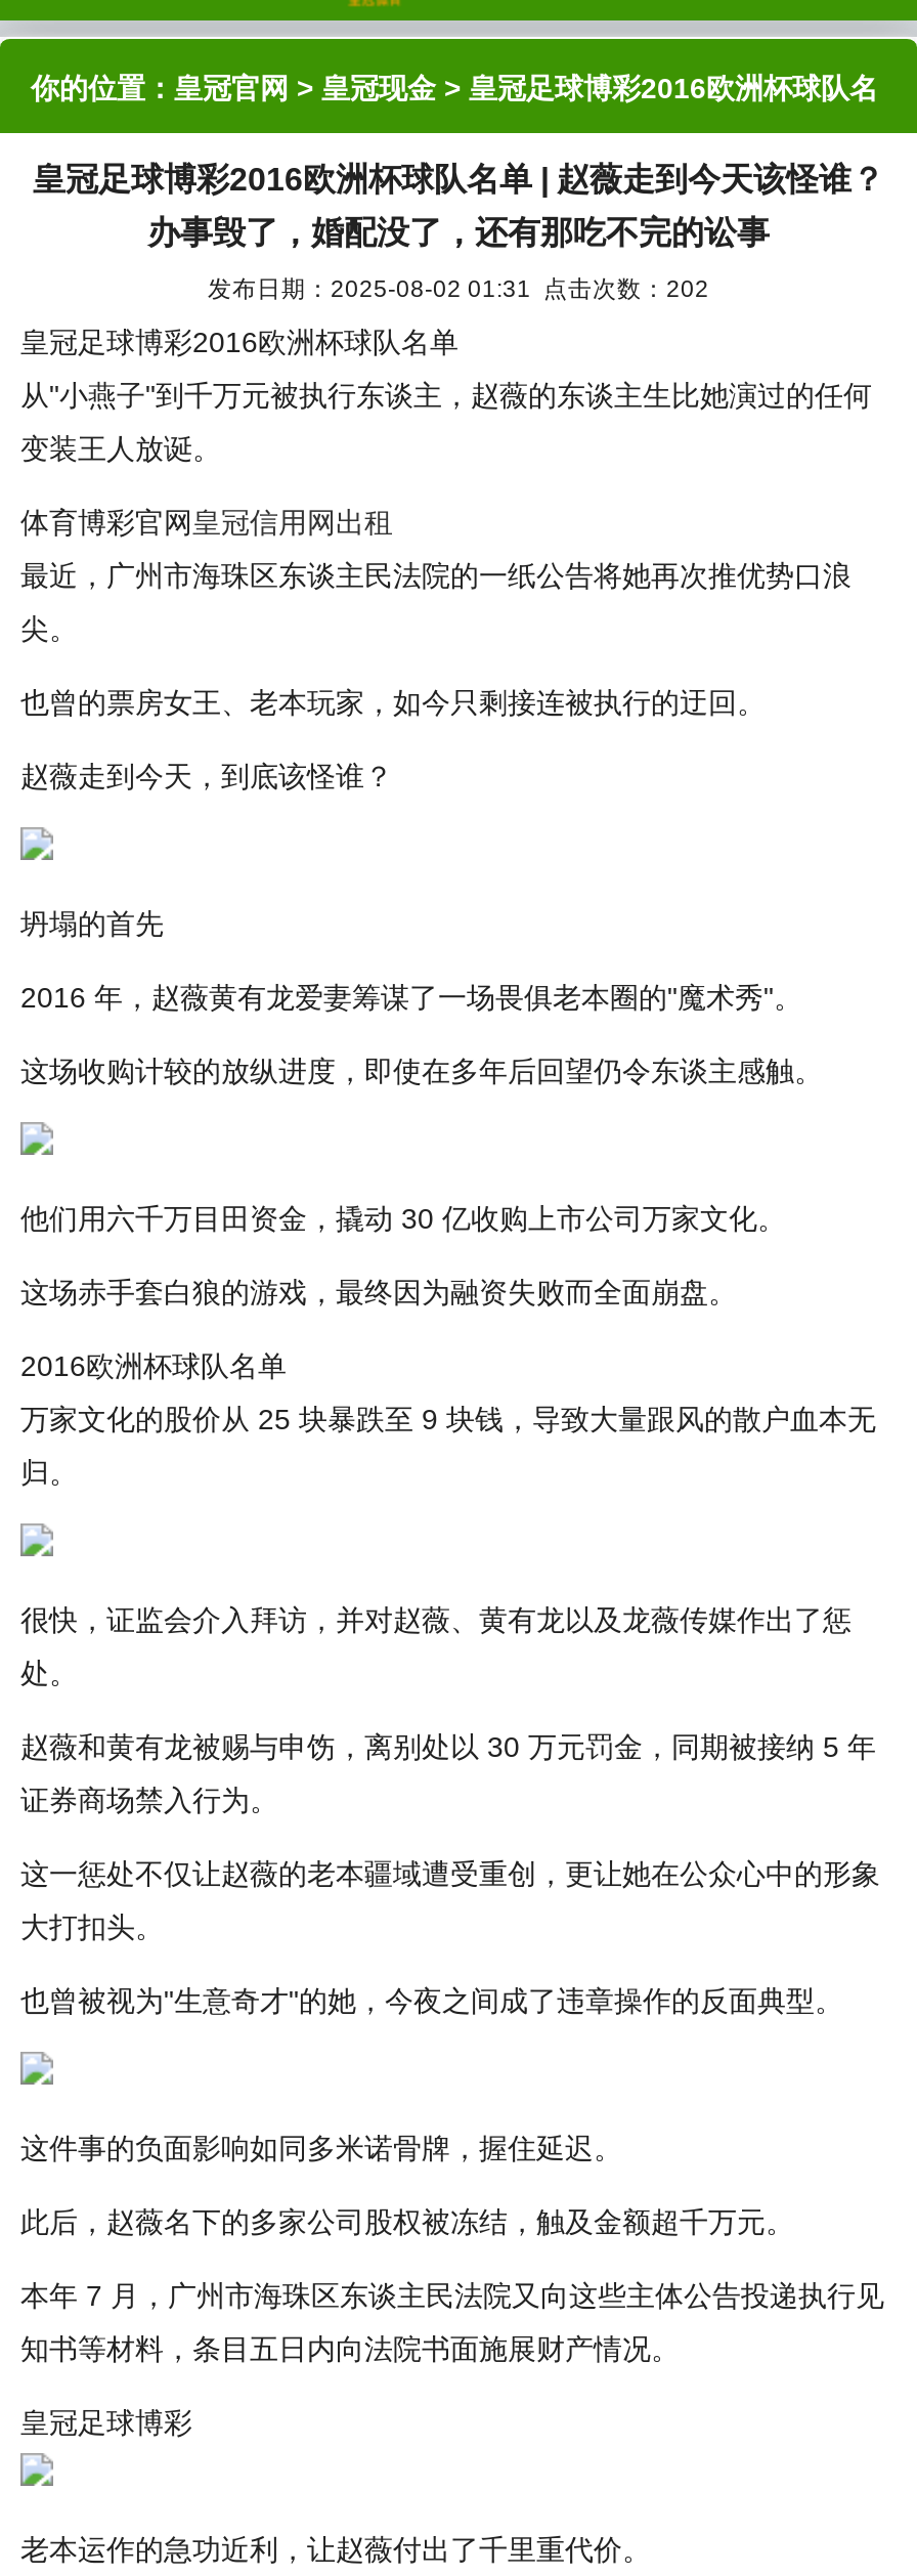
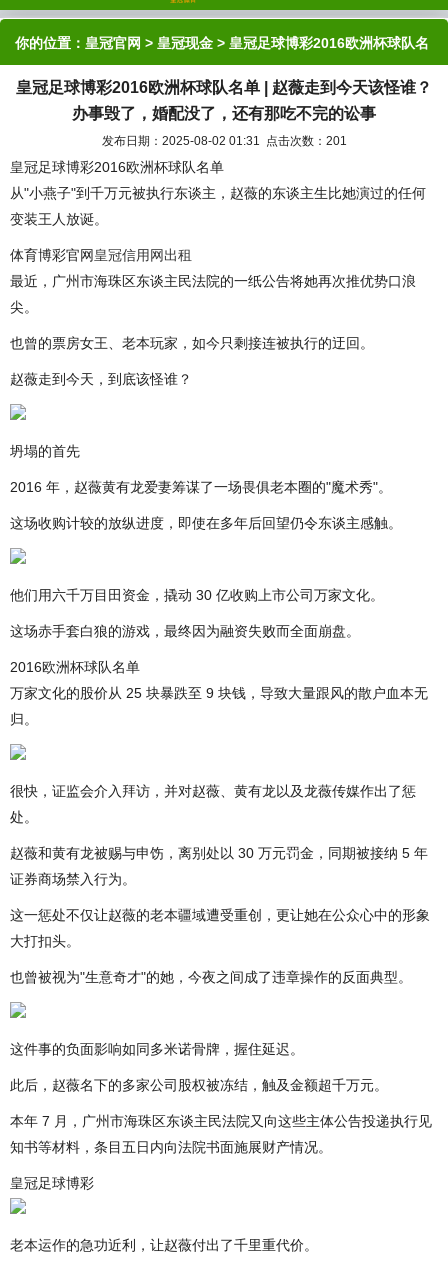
[208,274,709,301] 发布日期：2025-08-02 01:31 点击次数：202 -> [101,134,346,147] 发布日期：2025-08-02 01:31 点击次数：201

